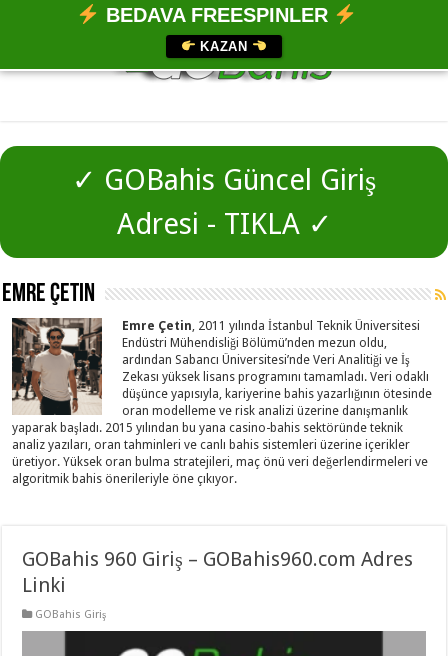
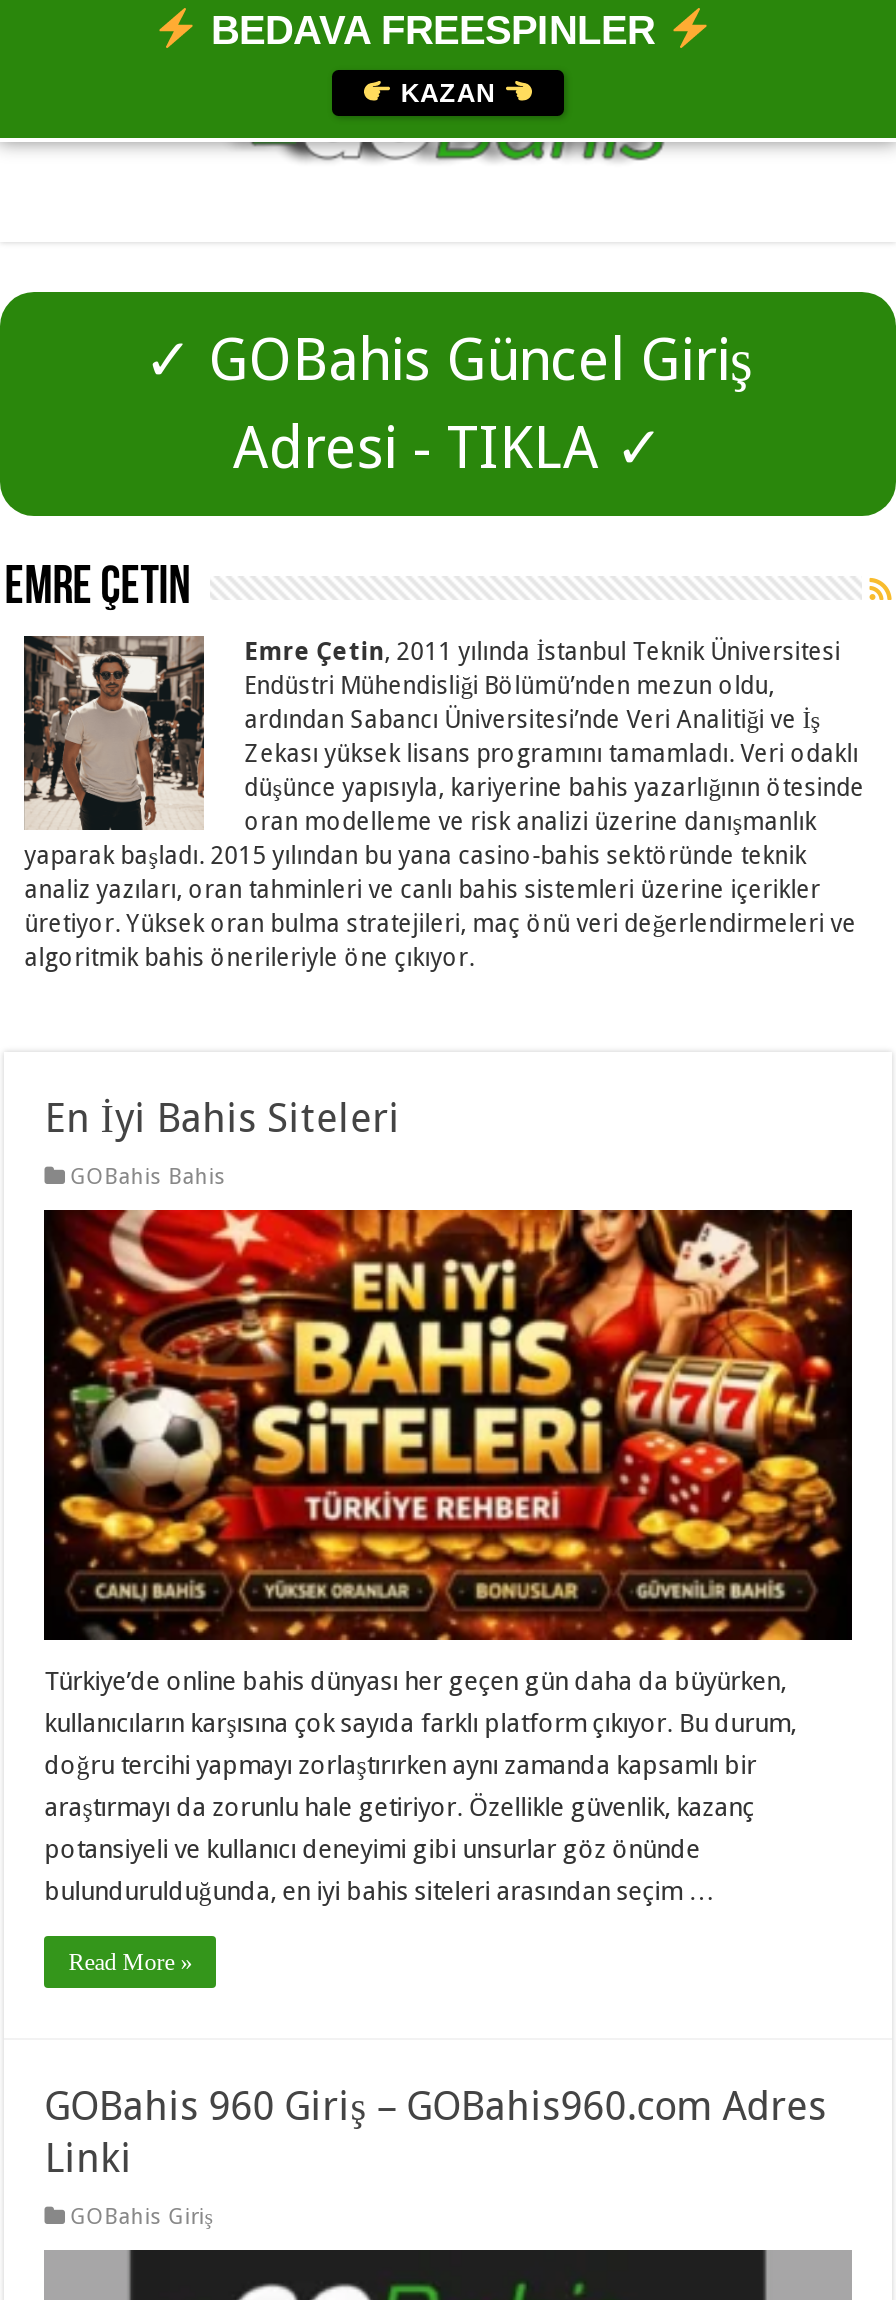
none -> [42,1208,854,1976] [image] | Türkiye’de online bahis dünyası her geçen gün daha da büyürken, | kullanıcıların karşısına çok sayıda farklı platform çıkıyor. Bu durum, | doğru tercihi yapmayı zorlaştırırken aynı zamanda kapsamlı bir | araştırmayı da zorunlu hale getiriyor. Özellikle güvenlik, kazanç | potansiyeli ve kullanıcı deneyimi gibi unsurlar göz önünde | bulundurulduğunda, en iyi bahis siteleri arasından seçim … | Read More »
none -> [44,1094,400,1190] En İyi Bahis Siteleri | GOBahis Bahis

